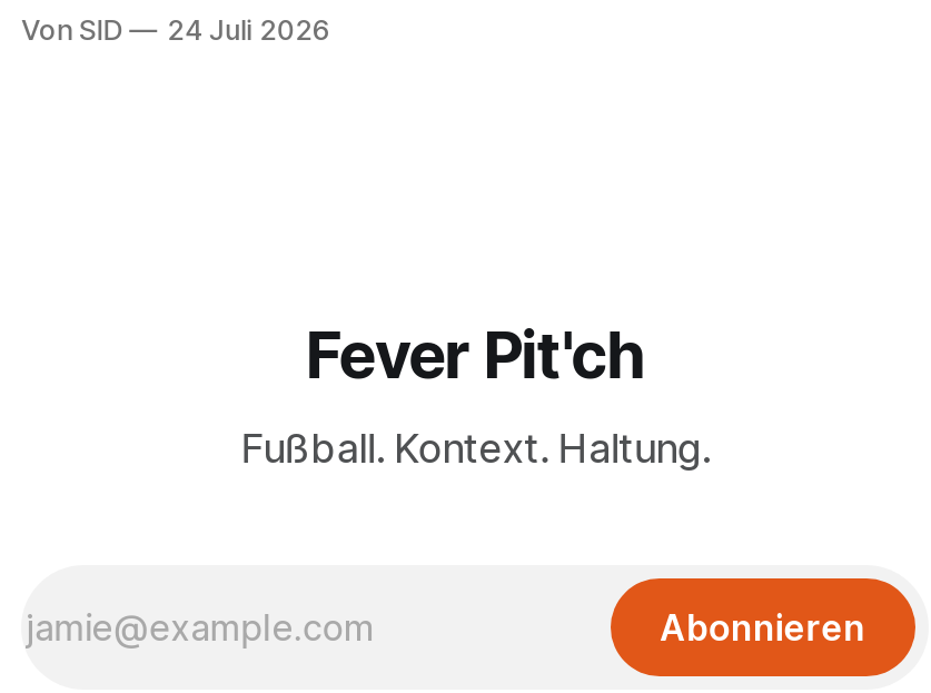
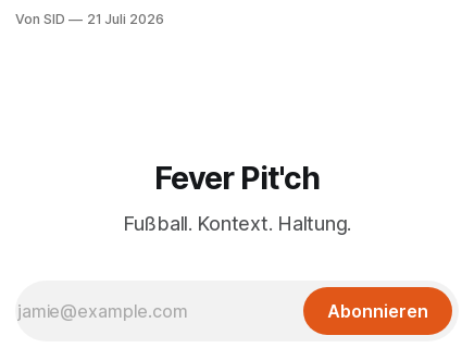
[21,13,330,46] Von SID 24 Juli 2026 -> [15,11,164,27] Von SID 21 Juli 2026

